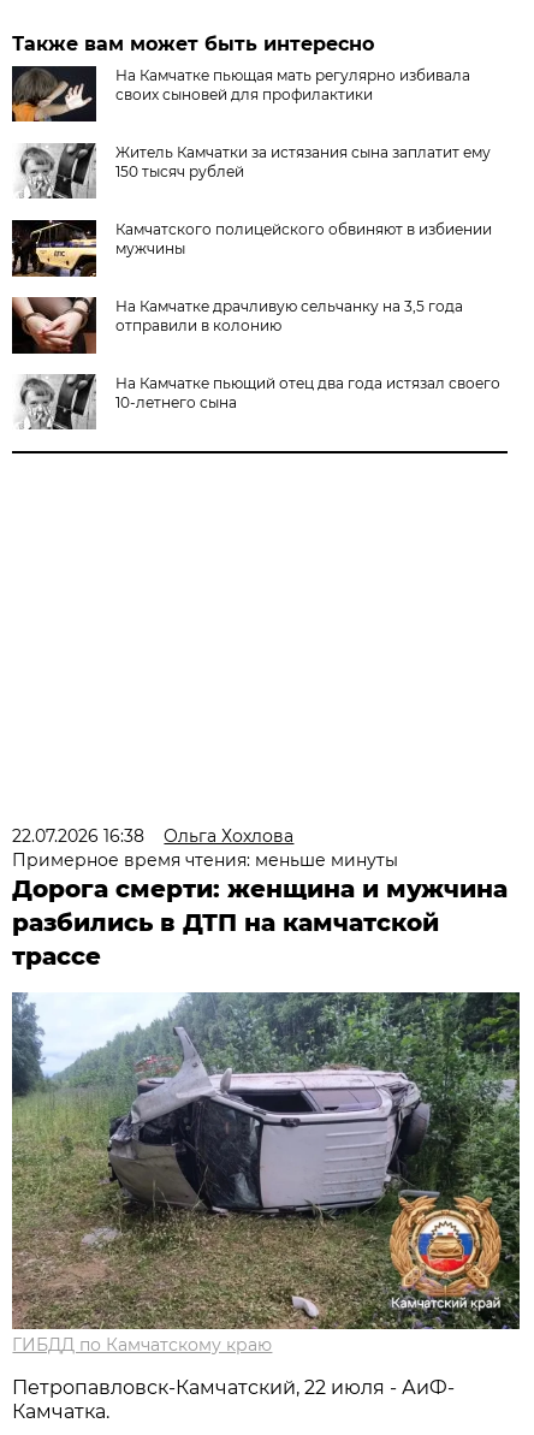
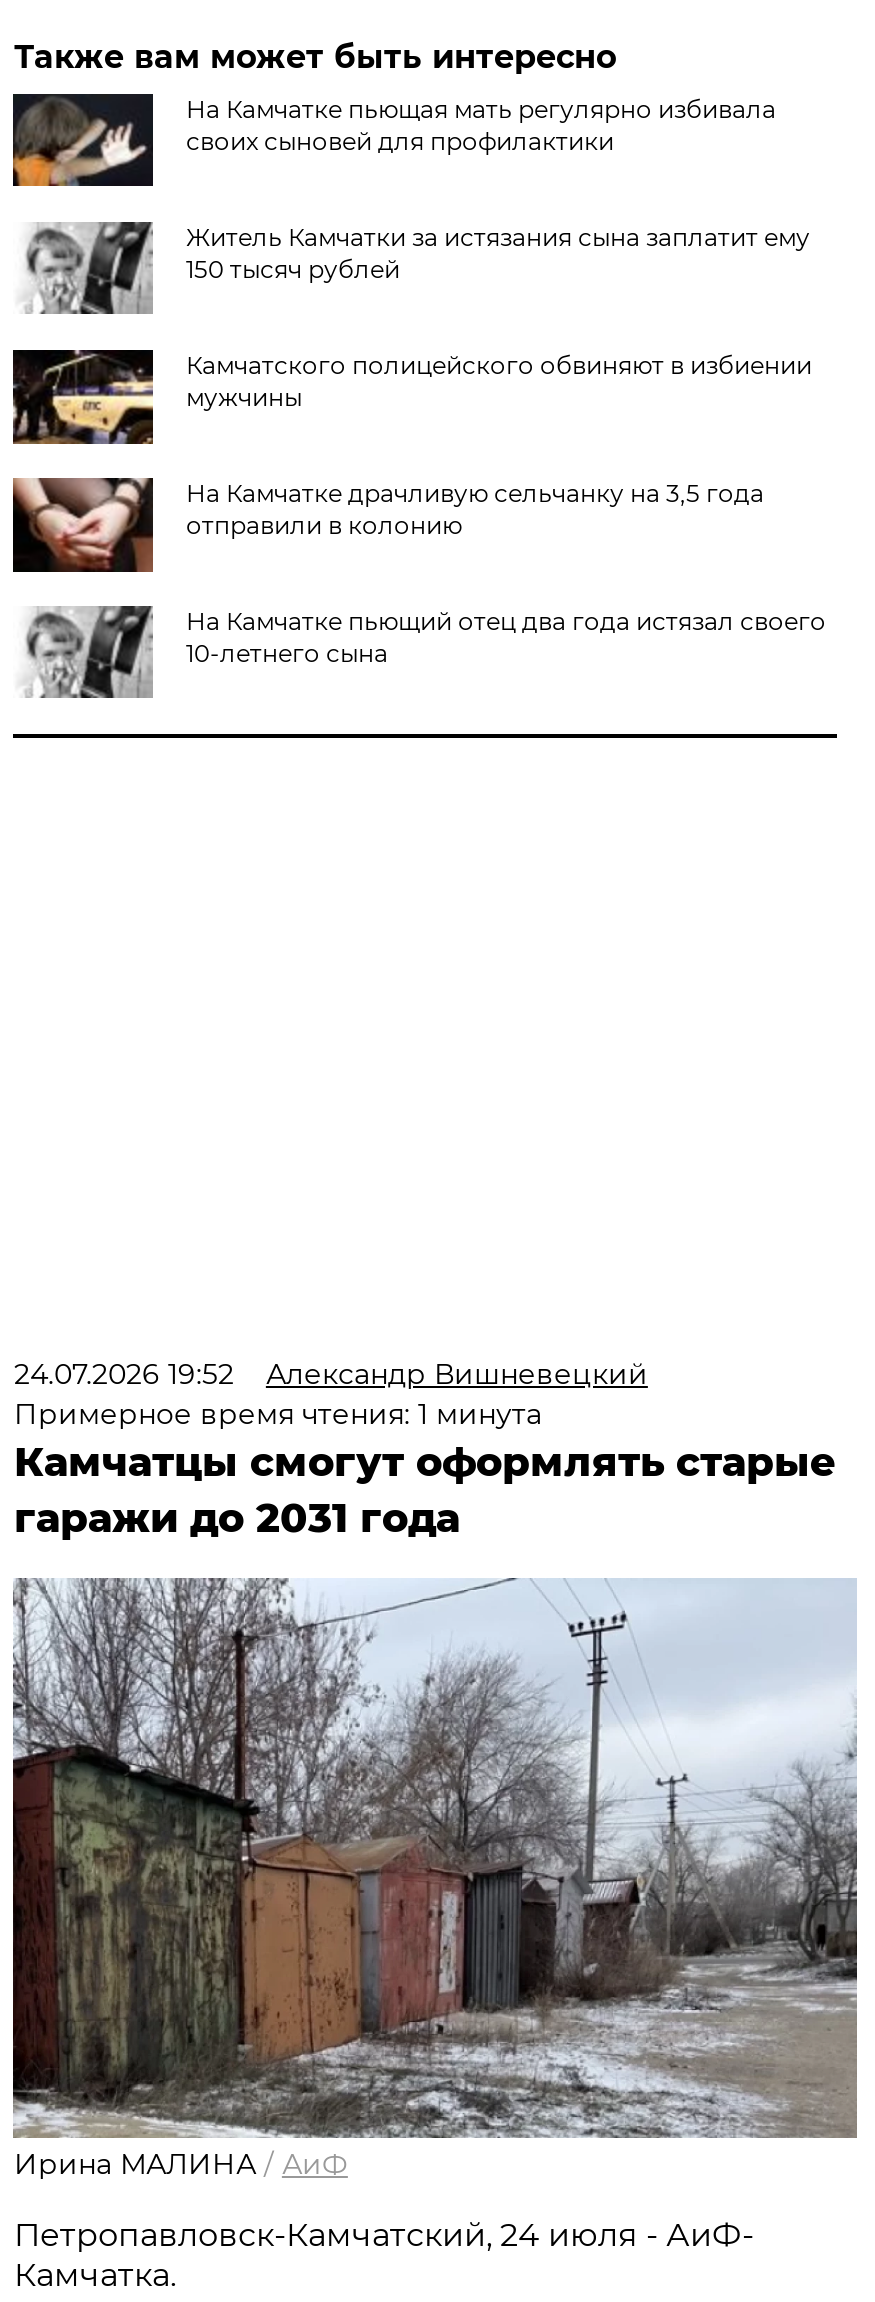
[13,825,508,971] 22.07.2026 16:38 | Ольга Хохлова | Примерное время чтения: меньше минуты | Дорога смерти: женщина и мужчина | разбились в ДТП на камчатской | трассе -> [14,1356,836,1542] 24.07.2026 19:52 | Александр Вишневецкий | Примерное время чтения: 1 минута | Камчатцы смогут оформлять старые | гаражи до 2031 года
[11,991,521,1356] [image] | ГИБДД по Камчатскому краю -> [11,1576,857,2182] [image] | Ирина МАЛИНА / АиФ
[13,1376,455,1399] Петропавловск-Камчатский, 22 июля - АиФ- -> [14,2216,754,2254] Петропавловск-Камчатский, 24 июля - АиФ-

